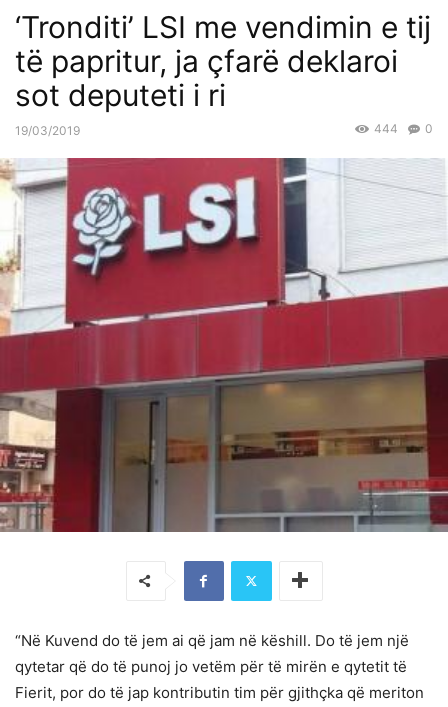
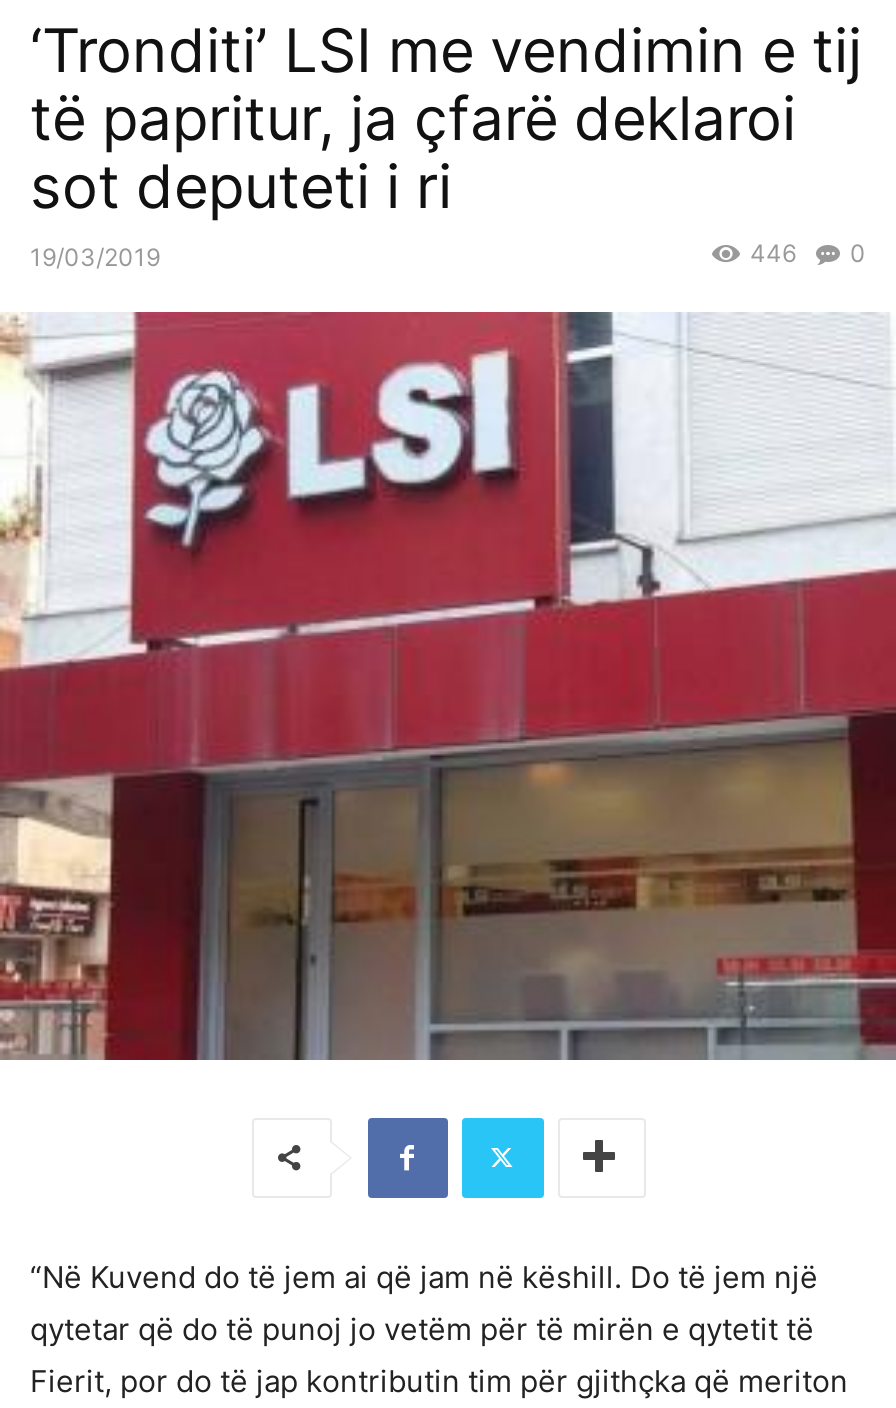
[374,121,433,136] 444 0 -> [750,238,866,268] 446 0

